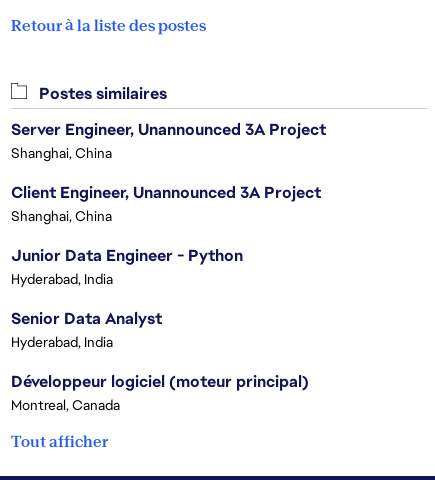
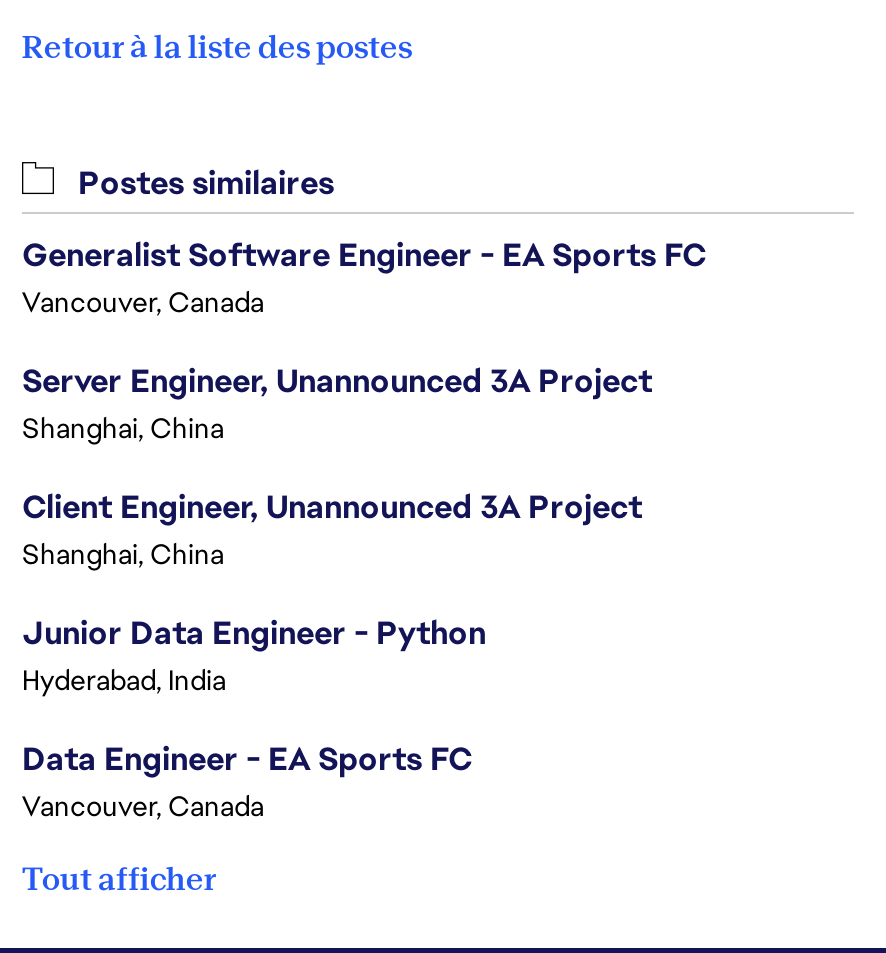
none -> [22,234,706,320] Generalist Software Engineer - EA Sports FC | Vancouver, Canada
moved [11,119,326,288] -> [22,360,652,698]: Server Engineer, Unannounced 3A Project | Shanghai, China | Client Engineer, Unannounced 3A Project | Shanghai, China | Junior Data Engineer - Python | Hyderabad, India
[11,308,309,414] Senior Data Analyst | Hyderabad, India | Développeur logiciel (moteur principal) | Montreal, Canada -> [22,738,472,824] Data Engineer - EA Sports FC | Vancouver, Canada

